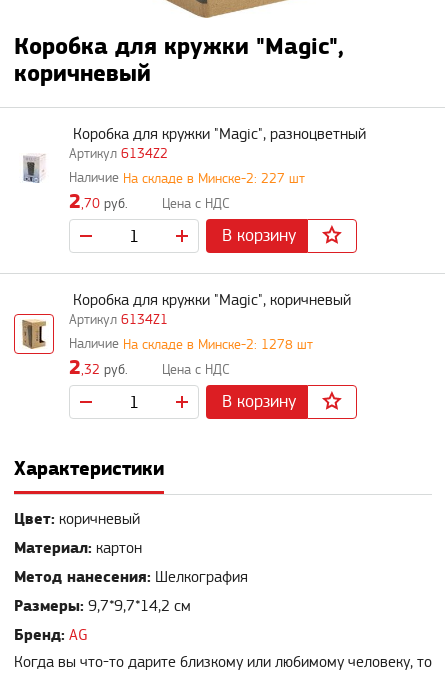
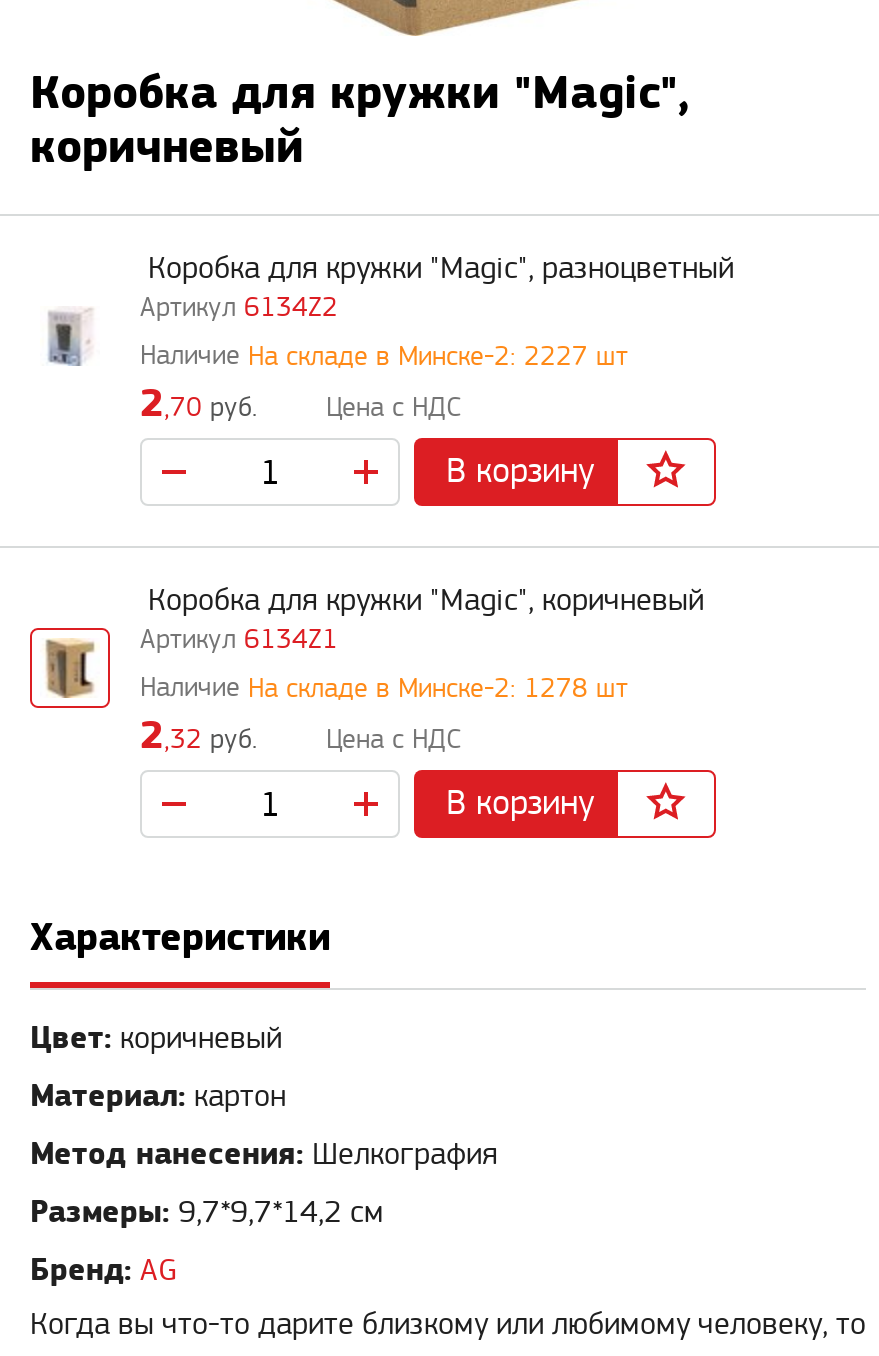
[123,172,305,186] На складе в Минске-2: 227 шт -> [248,343,628,371] На складе в Минске-2: 2227 шт

